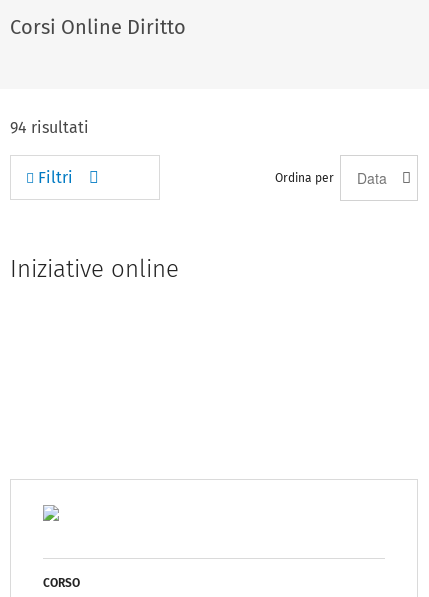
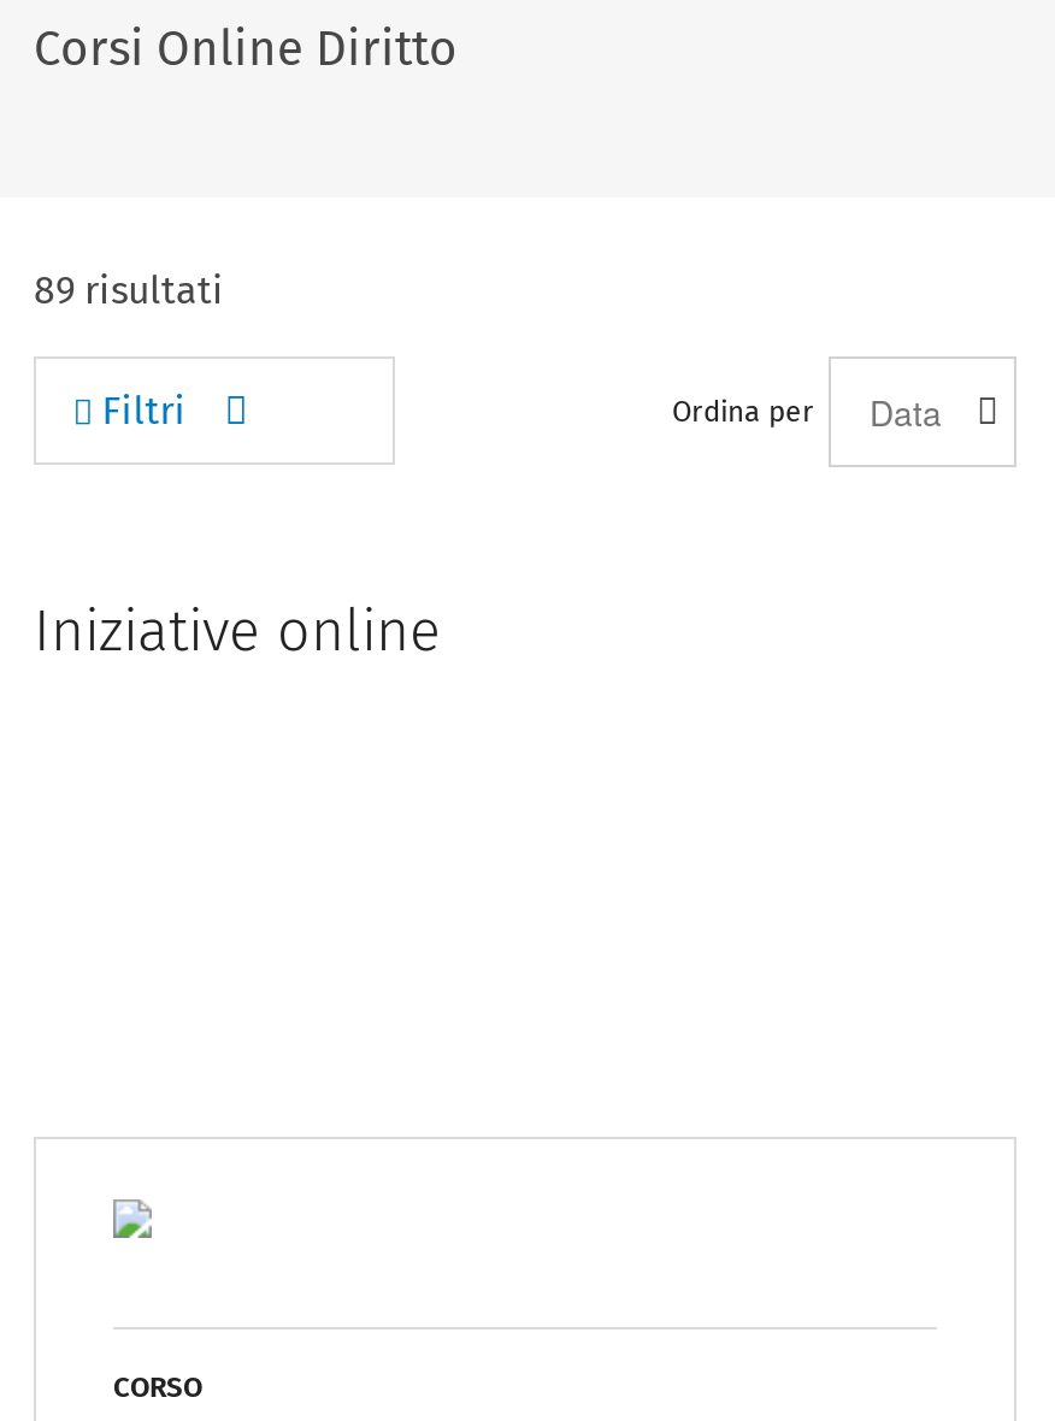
[10,118,89,137] 94 risultati -> [34,267,224,313] 89 risultati

